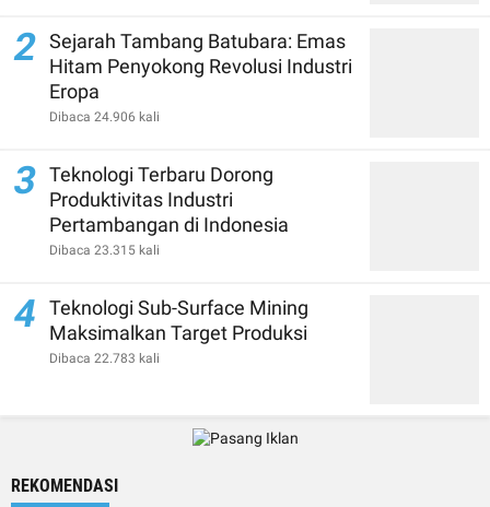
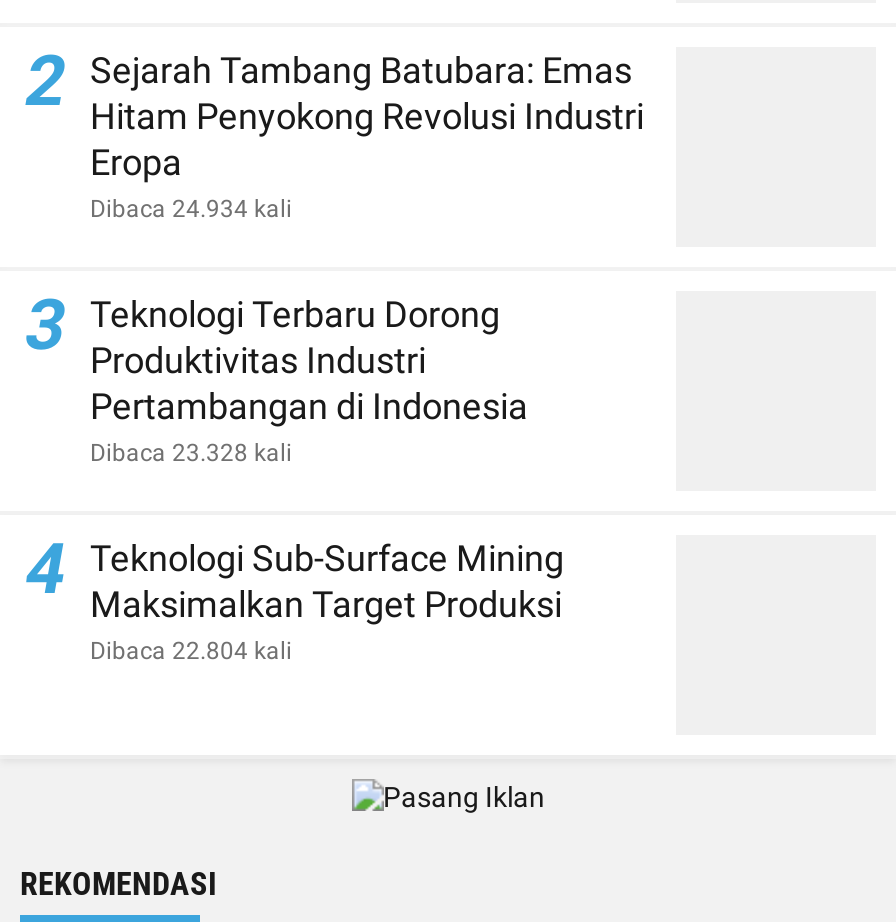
[49,109,160,124] Dibaca 24.906 kali -> [90,194,292,222] Dibaca 24.934 kali
[49,242,160,258] Dibaca 23.315 kali -> [90,438,292,466] Dibaca 23.328 kali
[49,350,160,366] Dibaca 22.783 kali -> [90,636,292,664] Dibaca 22.804 kali

